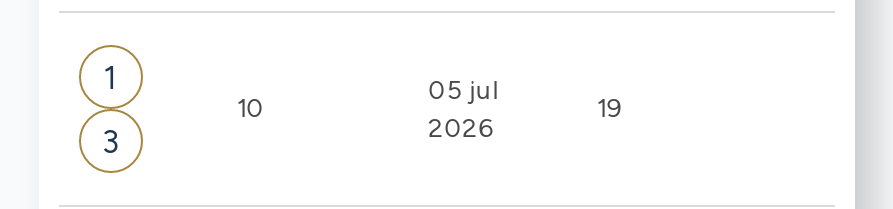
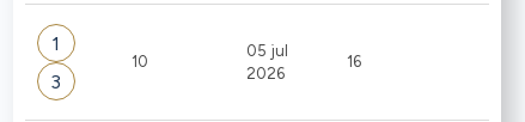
[597,92,623,122] 19 -> [347,52,361,70] 16

